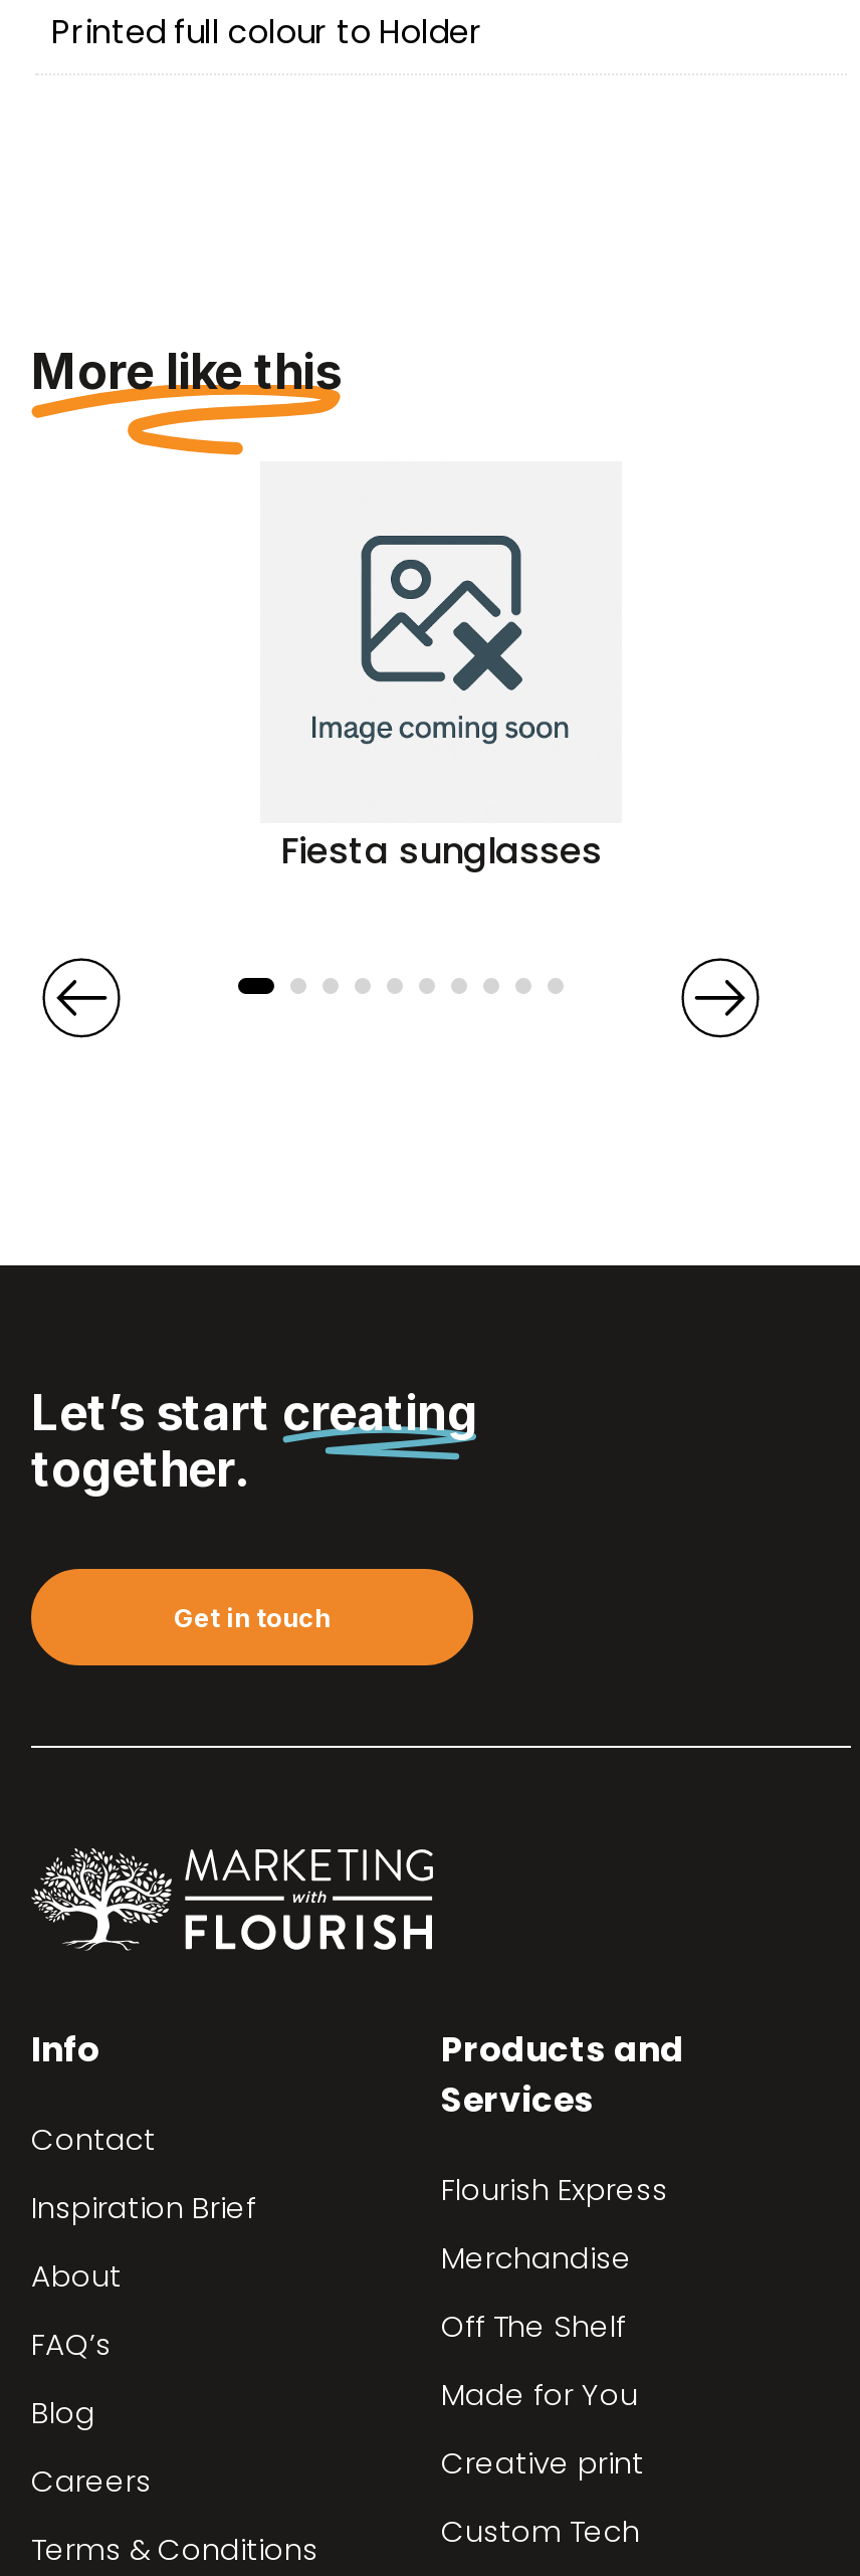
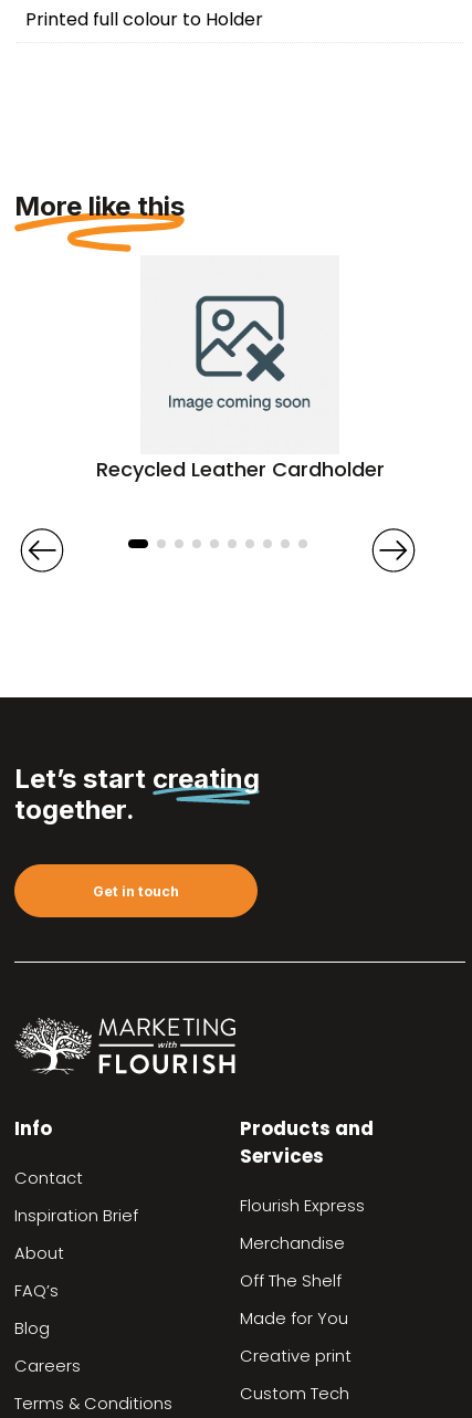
[280,826,602,876] Fiesta sunglasses -> [96,456,384,483] Recycled Leather Cardholder

